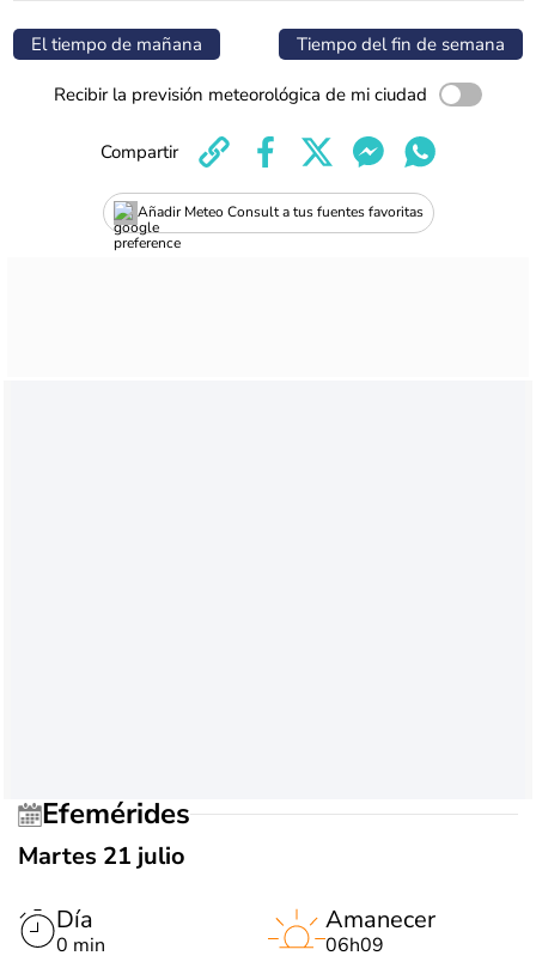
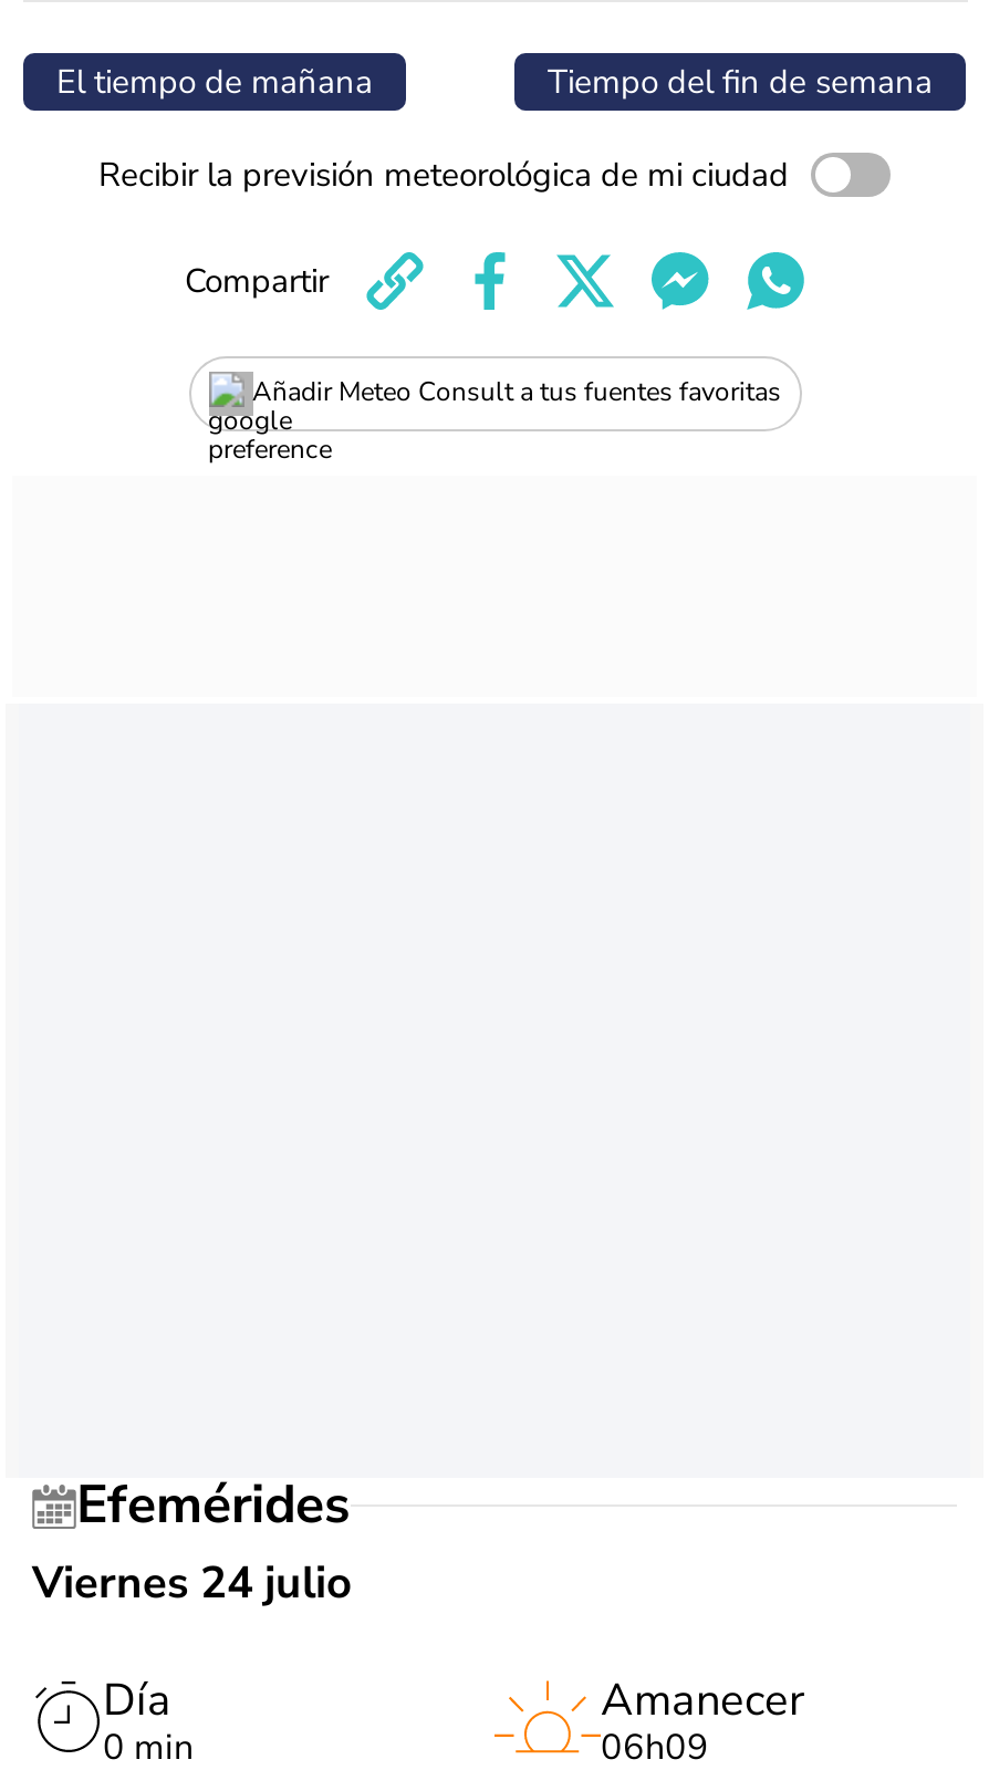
[18,840,185,872] Martes 21 julio -> [32,1553,353,1612] Viernes 24 julio

